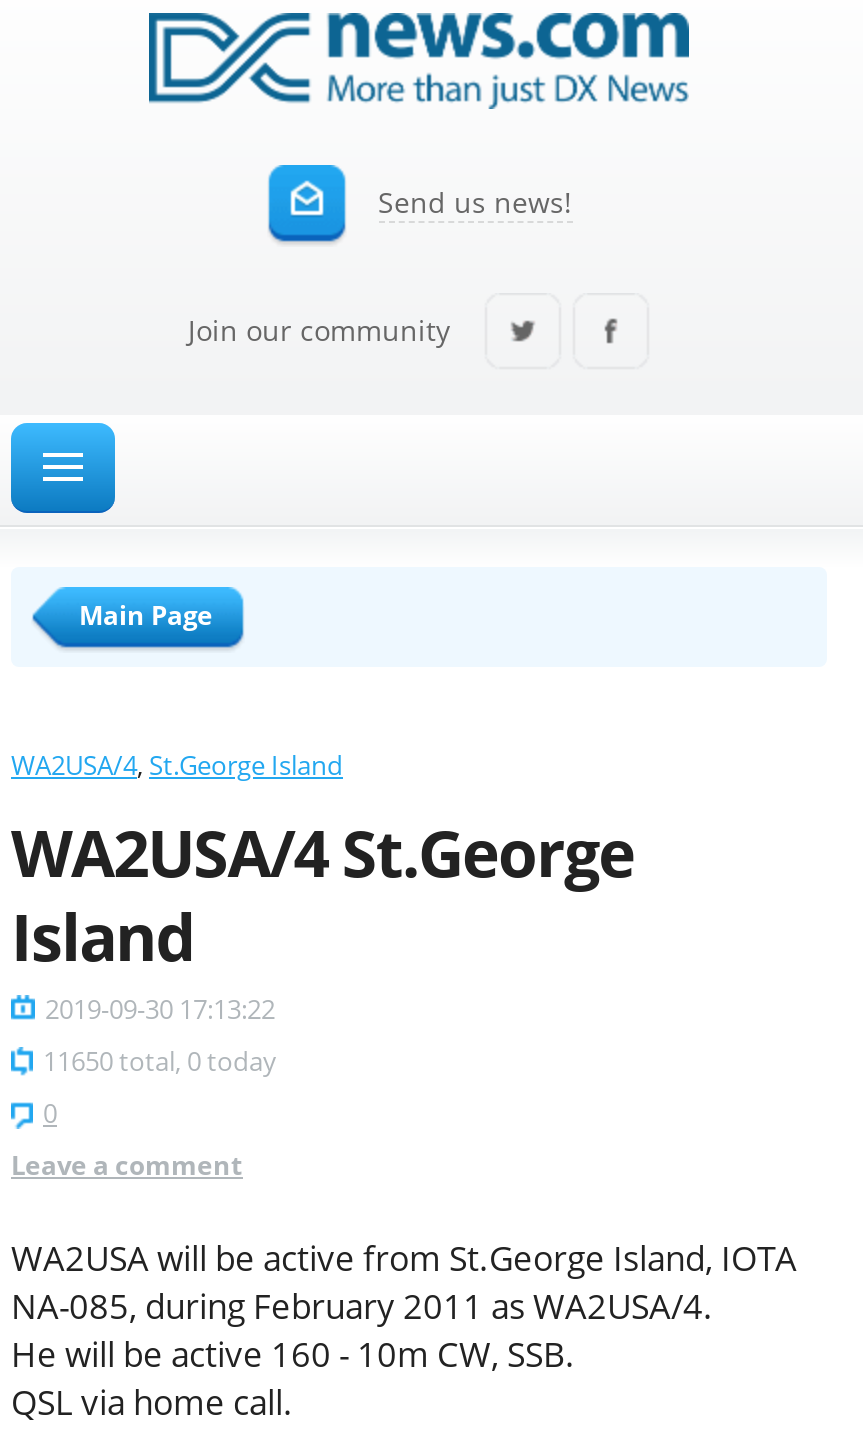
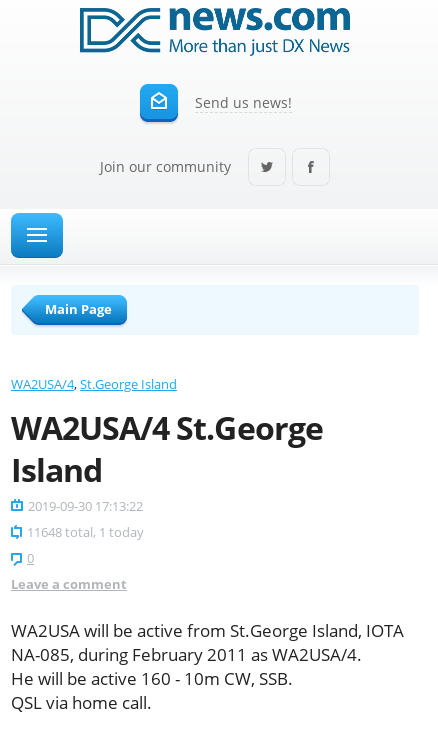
[43,1043,277,1079] 11650 total, 0 today -> [27,523,144,541] 11648 total, 1 today

